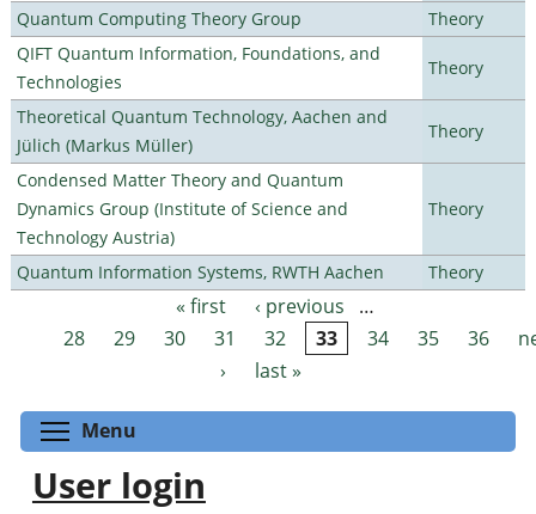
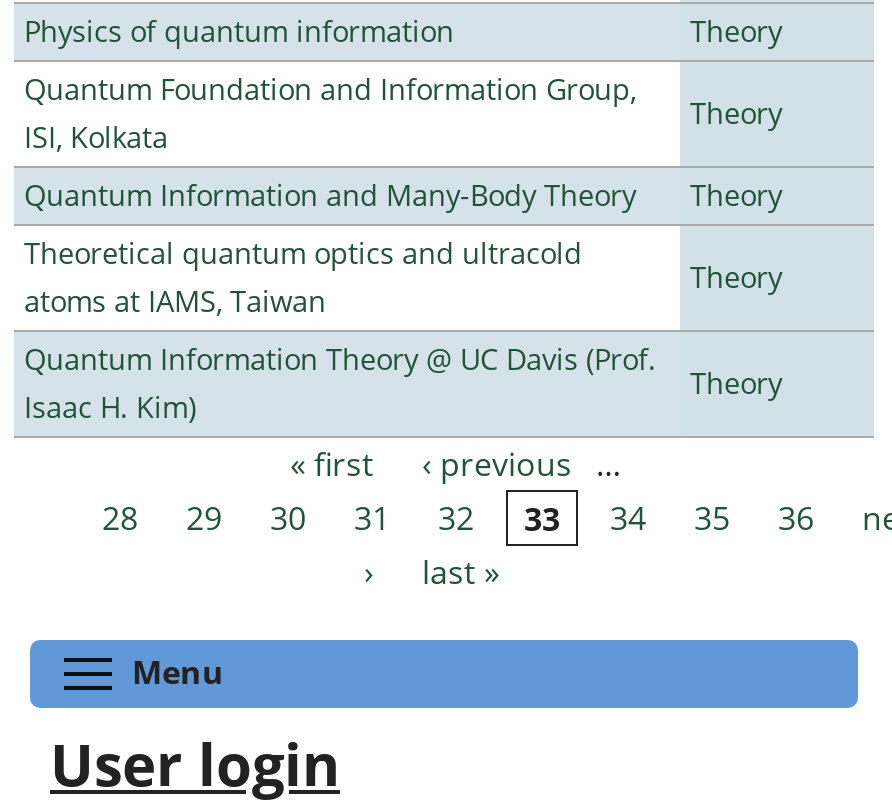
[17,7,301,30] Quantum Computing Theory Group -> [24,12,454,50] Physics of quantum information
[17,42,380,93] QIFT Quantum Information, Foundations, and | Technologies -> [24,70,636,156] Quantum Foundation and Information Group, | ISI, Kolkata
[17,105,388,157] Theoretical Quantum Technology, Aachen and | Jülich (Markus Müller) -> [24,176,636,214] Quantum Information and Many-Body Theory
[17,169,348,249] Condensed Matter Theory and Quantum | Dynamics Group (Institute of Science and | Technology Austria) -> [24,234,582,320] Theoretical quantum optics and ultracold | atoms at IAMS, Taiwan
[17,261,384,283] Quantum Information Systems, RWTH Aachen -> [24,340,656,426] Quantum Information Theory @ UC Davis (Prof. | Isaac H. Kim)

